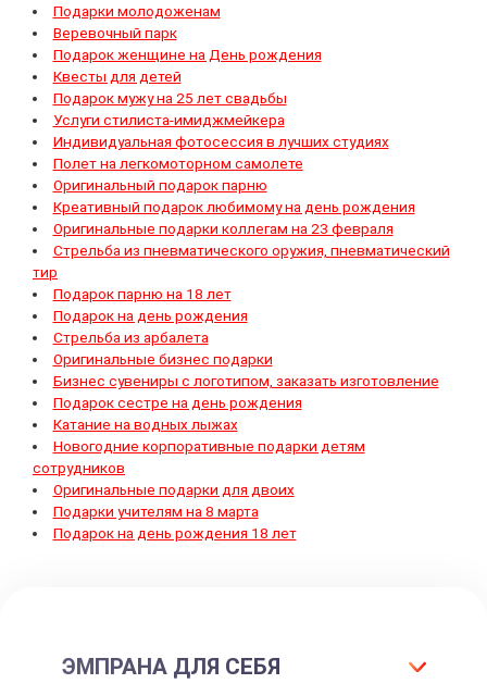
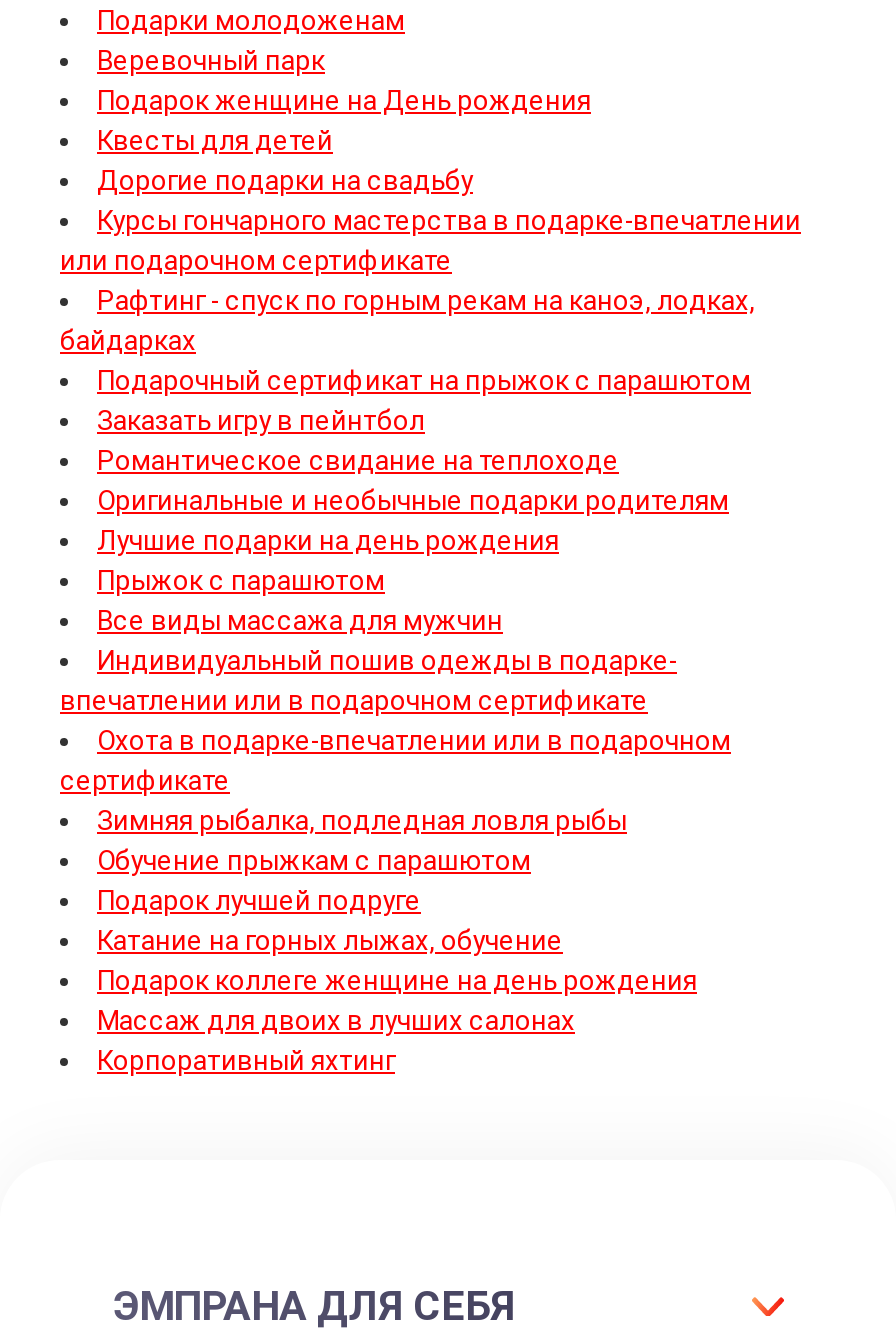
[33,90,449,542] Подарок мужу на 25 лет свадьбы | Услуги стилиста-имиджмейкера | Индивидуальная фотосессия в лучших студиях | Полет на легкомоторном самолете | Оригинальный подарок парню | Креативный подарок любимому на день рождения | Оригинальные подарки коллегам на 23 февраля | Стрельба из пневматического оружия, пневматический | тир | Подарок парню на 18 лет | Подарок на день рождения | Стрельба из арбалета | Оригинальные бизнес подарки | Бизнес сувениры с логотипом, заказать изготовление | Подарок сестре на день рождения | Катание на водных лыжах | Новогодние корпоративные подарки детям | сотрудников | Оригинальные подарки для двоих | Подарки учителям на 8 марта | Подарок на день рождения 18 лет -> [60,165,801,1077] Дорогие подарки на свадьбу | Курсы гончарного мастерства в подарке-впечатлении | или подарочном сертификате | Рафтинг - спуск по горным рекам на каноэ, лодках, | байдарках | Подарочный сертификат на прыжок с парашютом | Заказать игру в пейнтбол | Романтическое свидание на теплоходе | Оригинальные и необычные подарки родителям | Лучшие подарки на день рождения | Прыжок с парашютом | Все виды массажа для мужчин | Индивидуальный пошив одежды в подарке- | впечатлении или в подарочном сертификате | Охота в подарке-впечатлении или в подарочном | сертификате | Зимняя рыбалка, подледная ловля рыбы | Обучение прыжкам с парашютом | Подарок лучшей подруге | Катание на горных лыжах, обучение | Подарок коллеге женщине на день рождения | Массаж для двоих в лучших салонах | Корпоративный яхтинг

